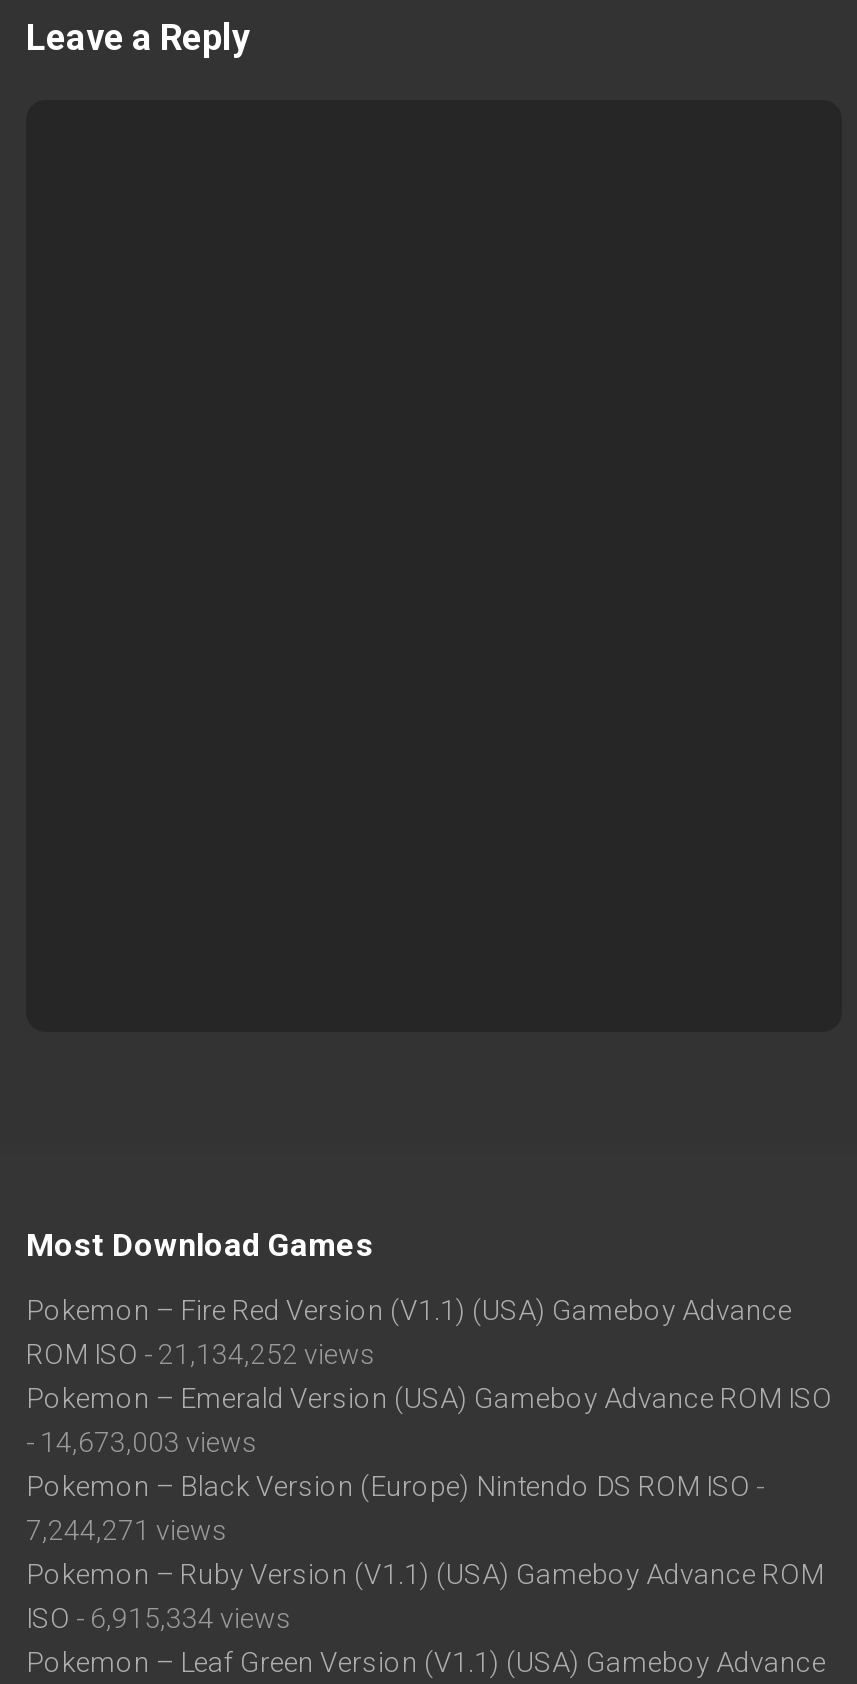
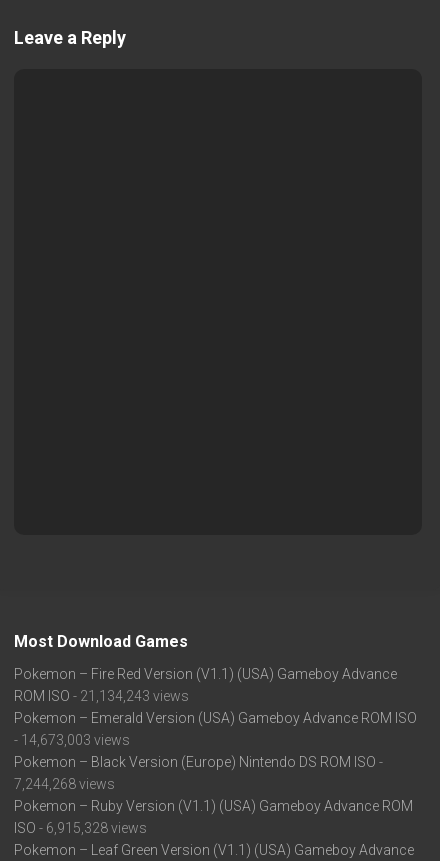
[26,1338,376,1370] ROM ISO - 21,134,252 views -> [14,688,189,704] ROM ISO - 21,134,243 views
[26,1514,228,1546] 7,244,271 views -> [14,776,115,792] 7,244,268 views
[26,1602,292,1634] ISO - 6,915,334 views -> [14,820,147,836] ISO - 6,915,328 views

